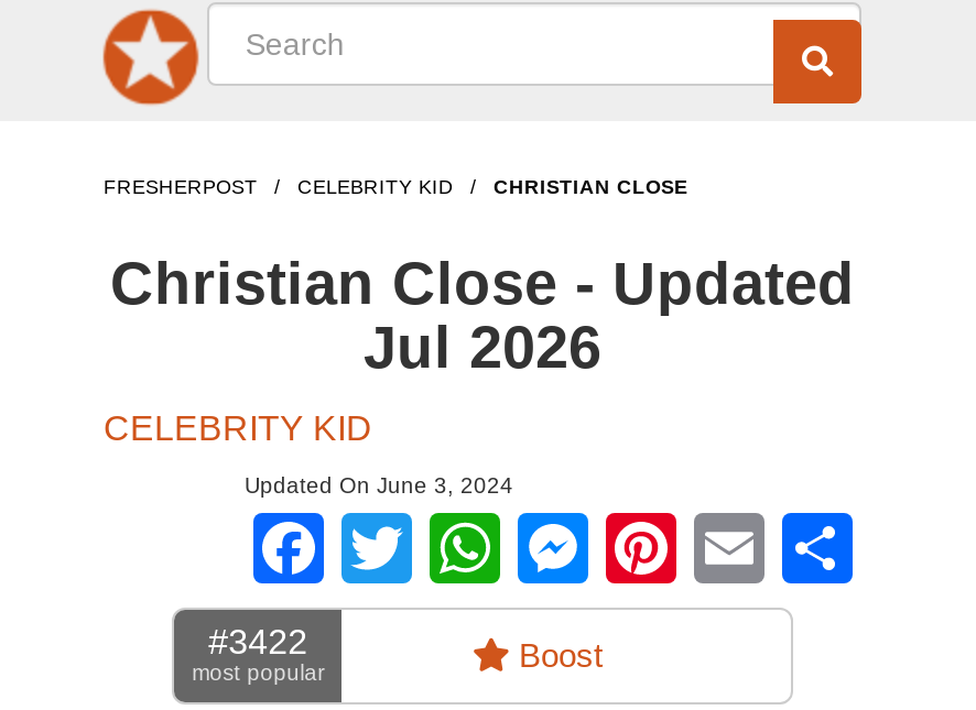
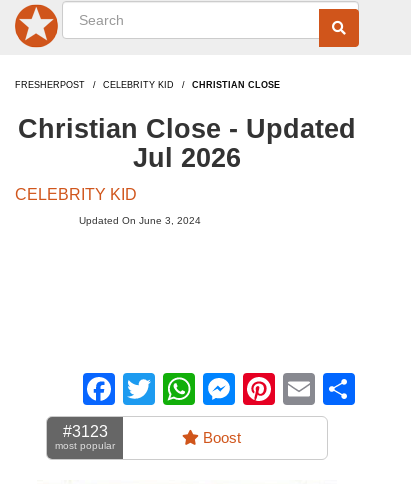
[209,623,308,660] #3422 -> [63,423,108,440] #3123

